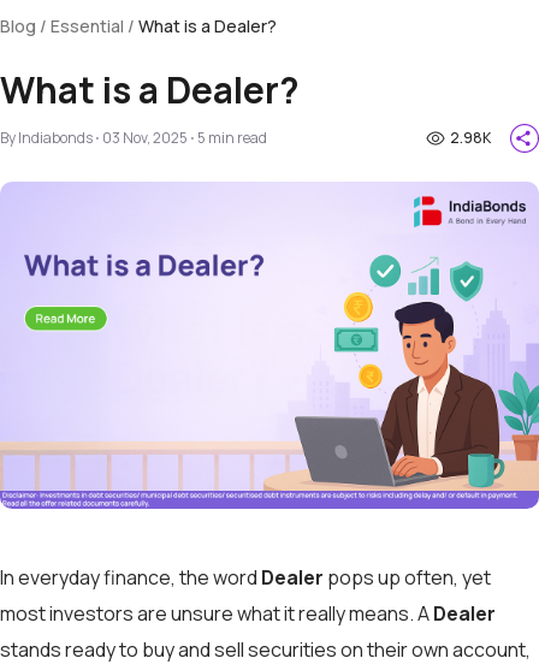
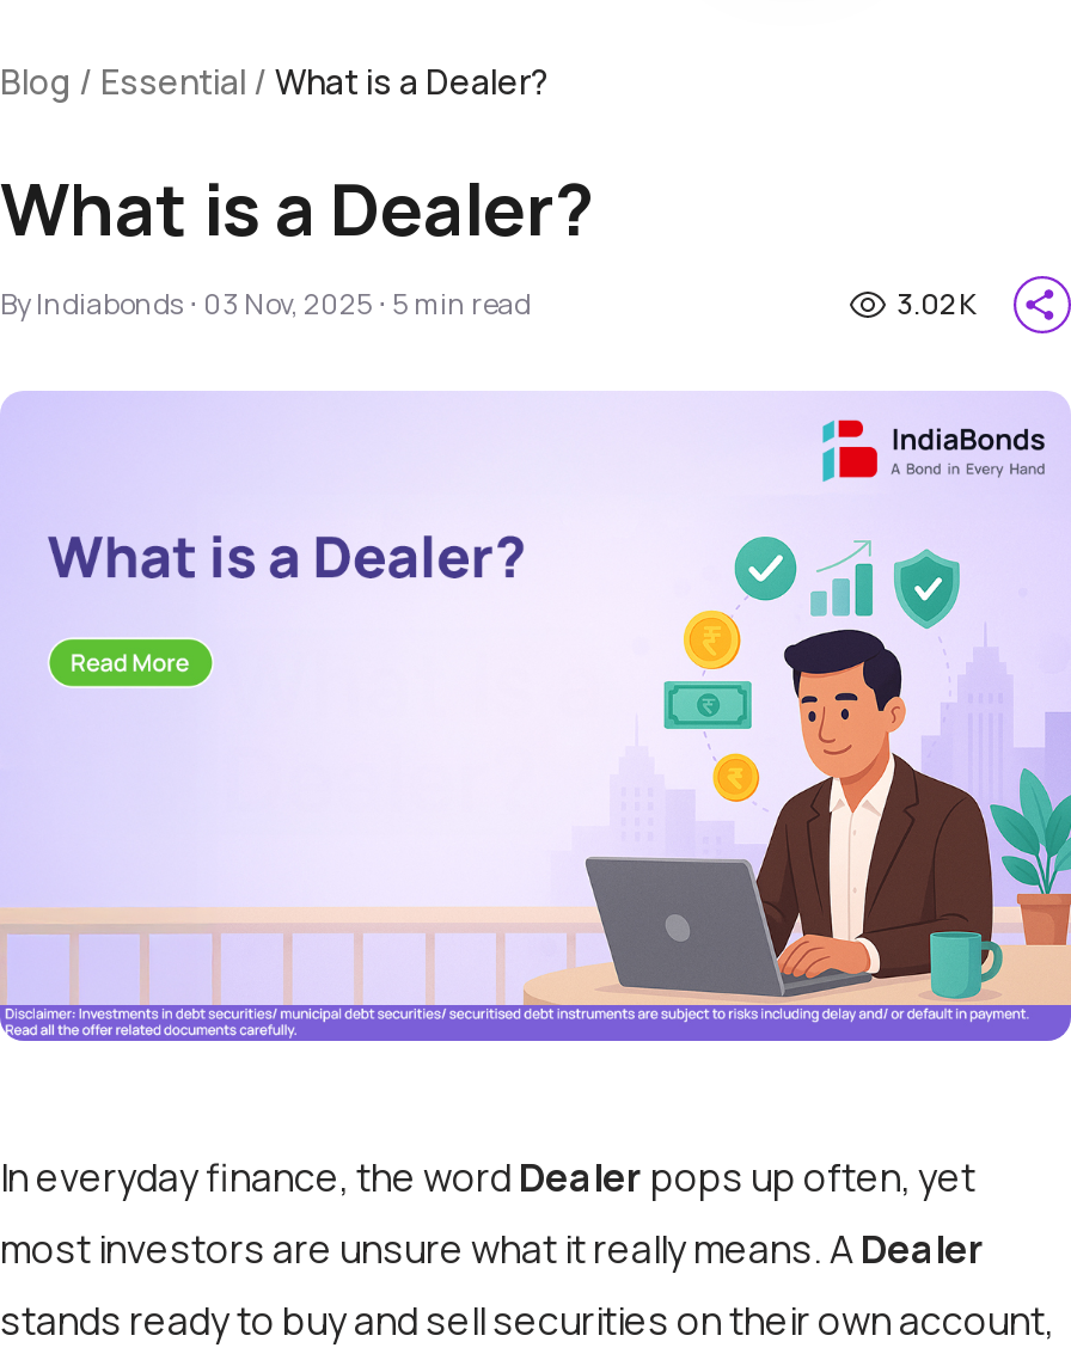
[450,128,491,148] 2.98K -> [896,283,975,324] 3.02K

